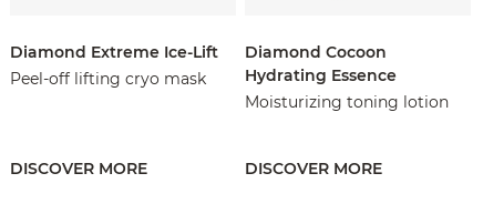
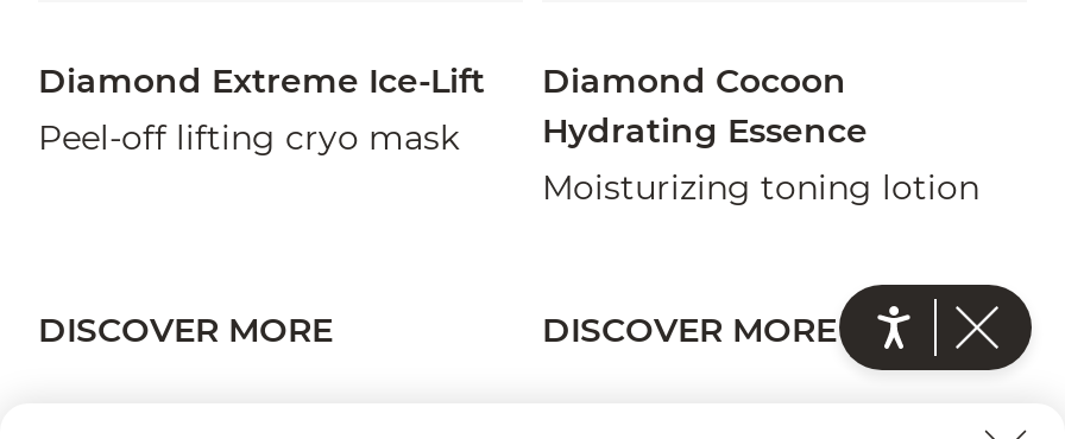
none -> [844,282,1034,375] [image]

